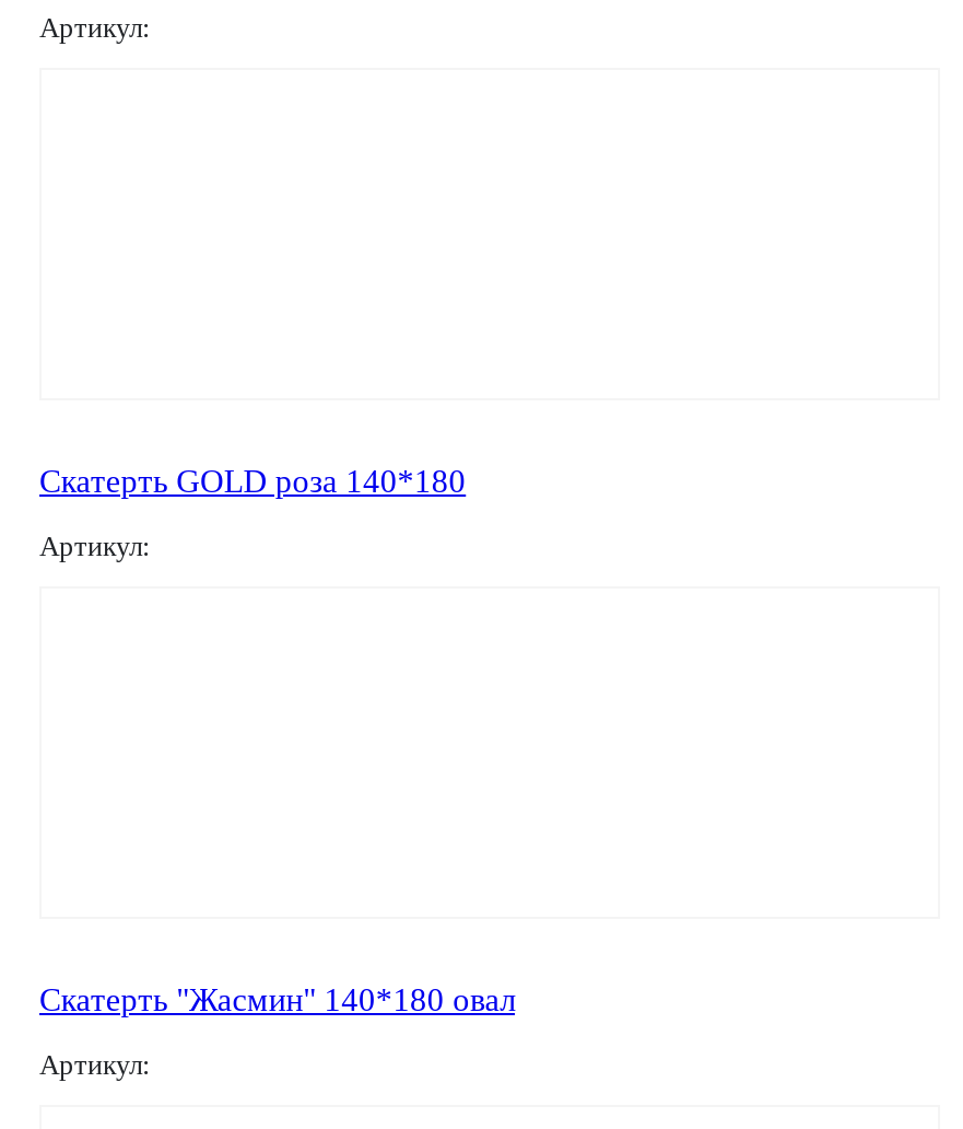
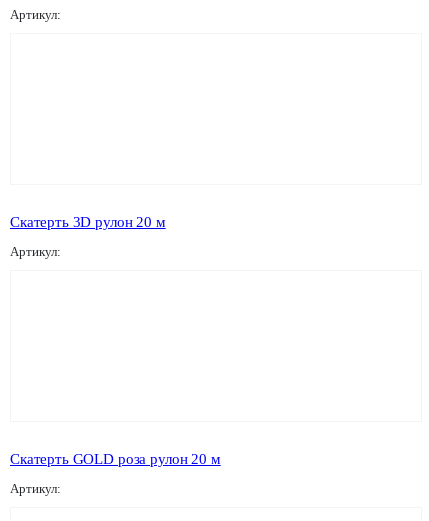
[39,464,466,499] Скатерть GOLD роза 140*180 -> [10,214,166,230] Скатерть 3D рулон 20 м
[39,982,515,1017] Скатерть "Жасмин" 140*180 овал -> [10,451,221,467] Скатерть GOLD роза рулон 20 м

